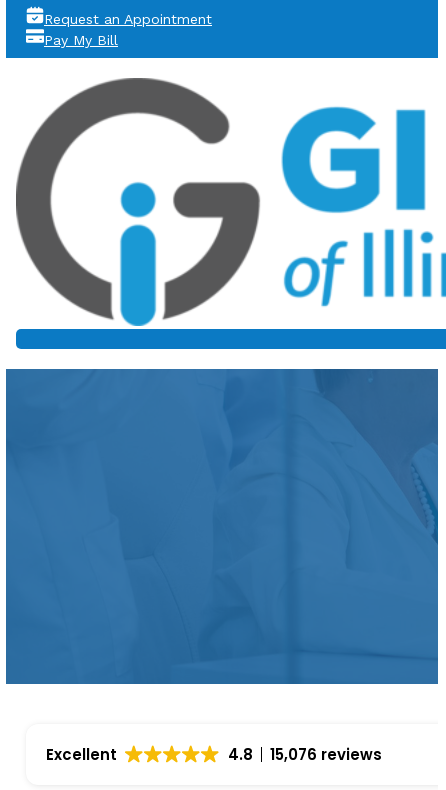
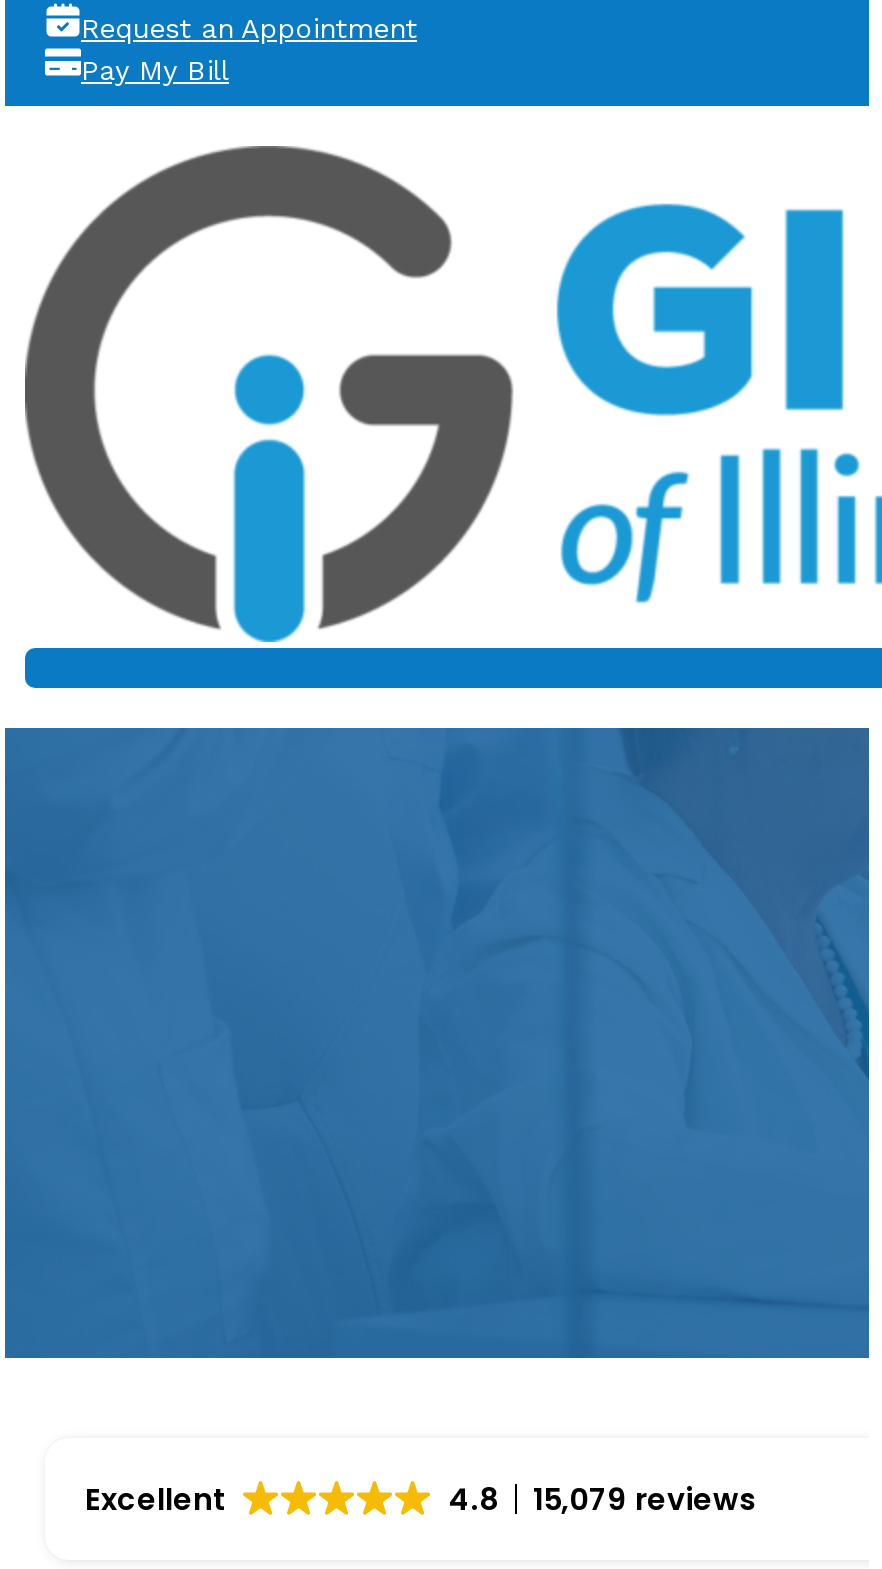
[228,744,382,765] 4.8 15,076 reviews -> [449,1478,757,1520] 4.8 15,079 reviews

